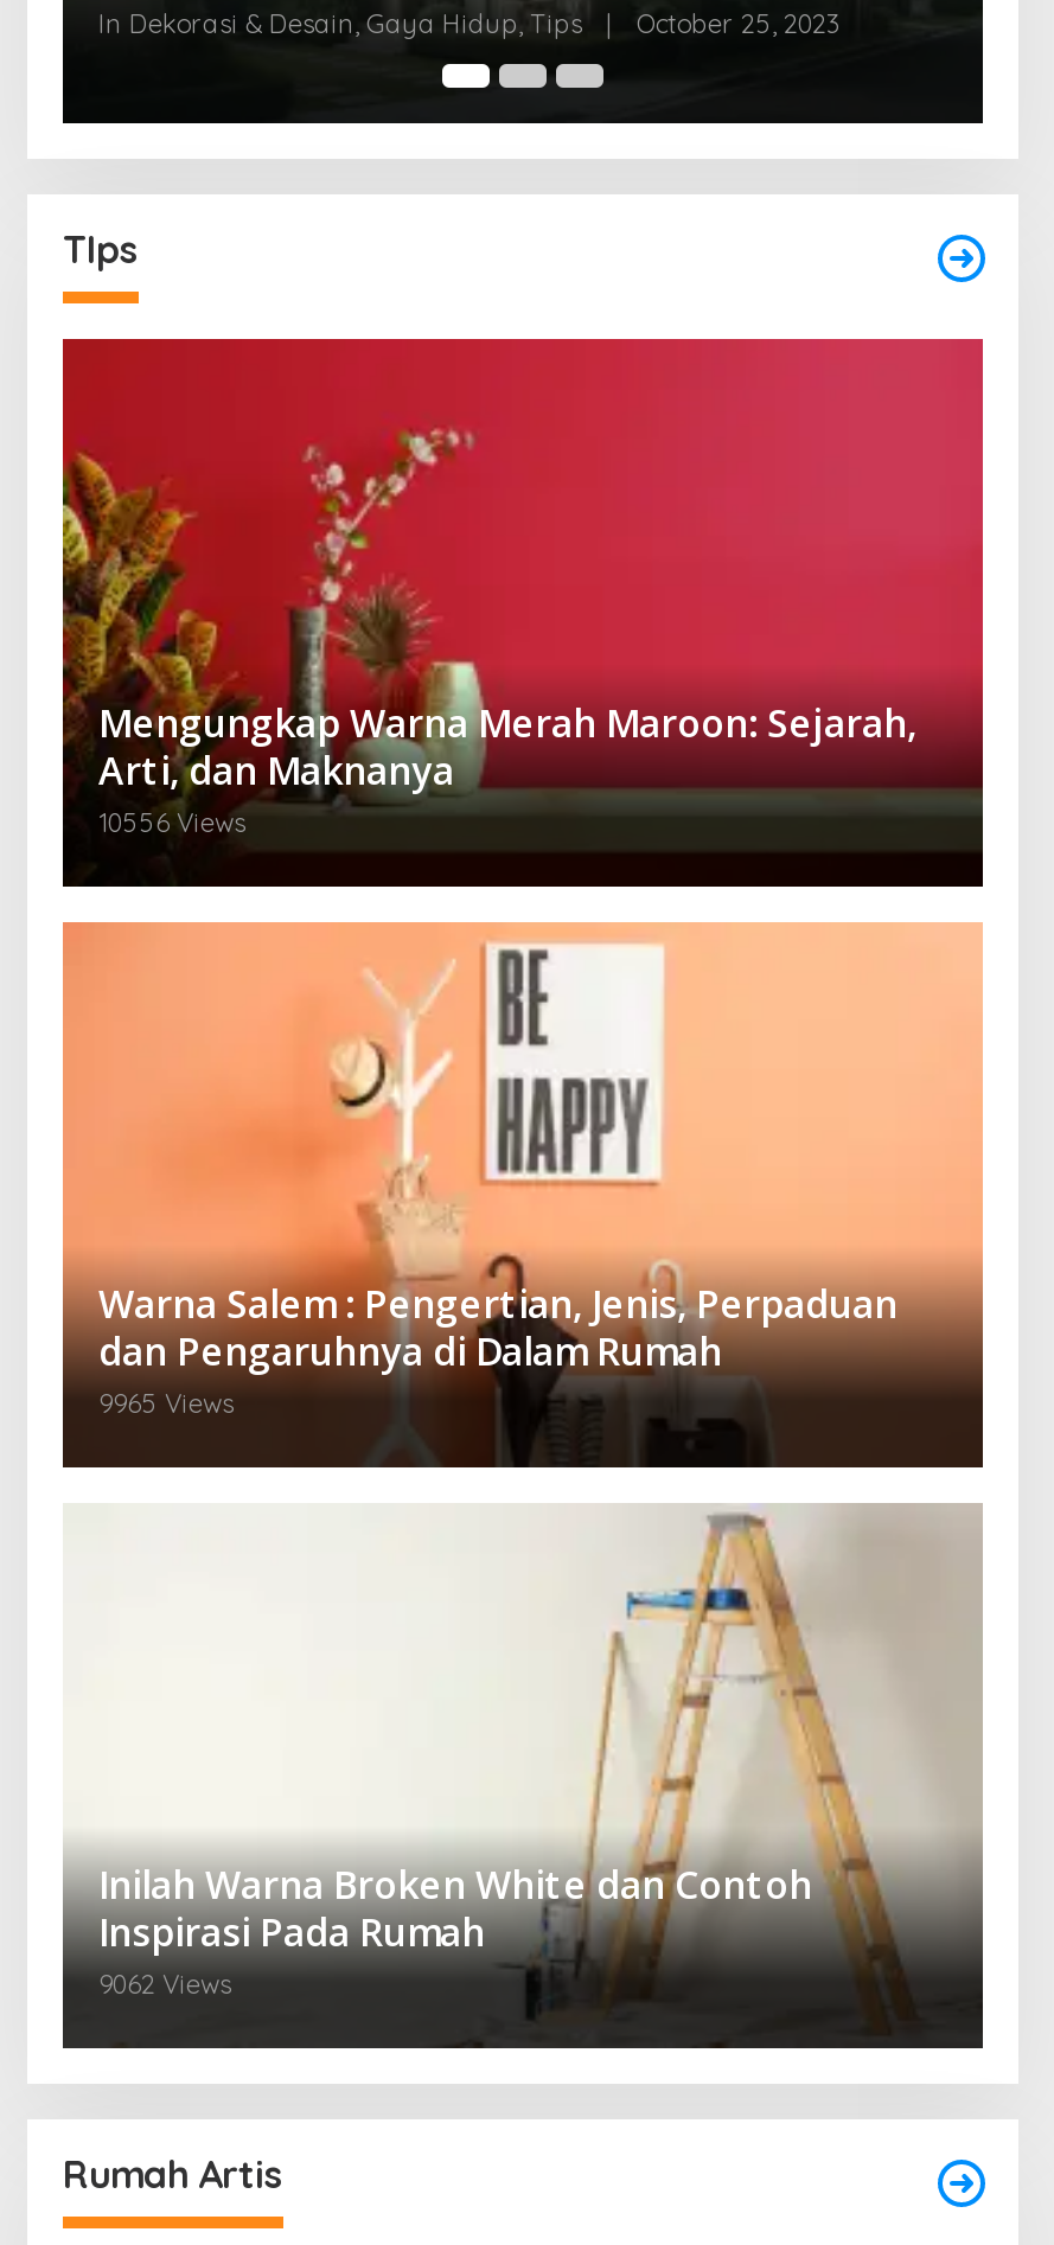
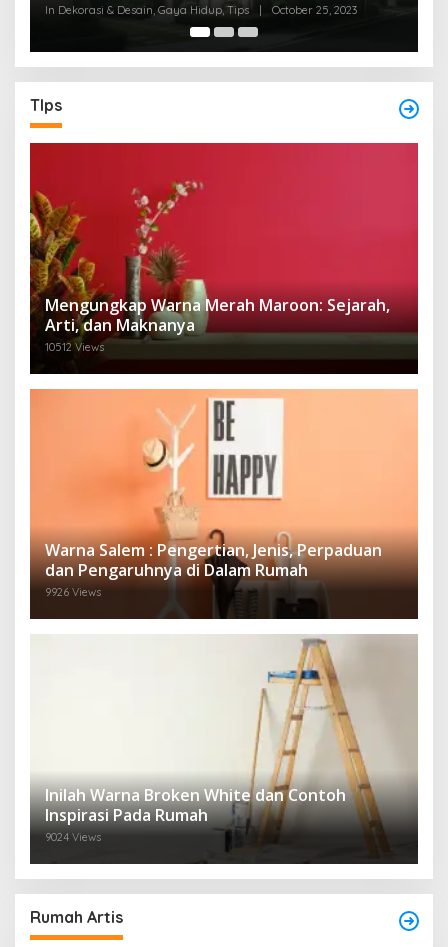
[98,805,245,838] 10556 Views -> [45,340,104,354] 10512 Views
[98,1386,234,1420] 9965 Views -> [45,585,101,599] 9926 Views
[98,1968,231,2001] 9062 Views -> [45,830,101,844] 9024 Views

